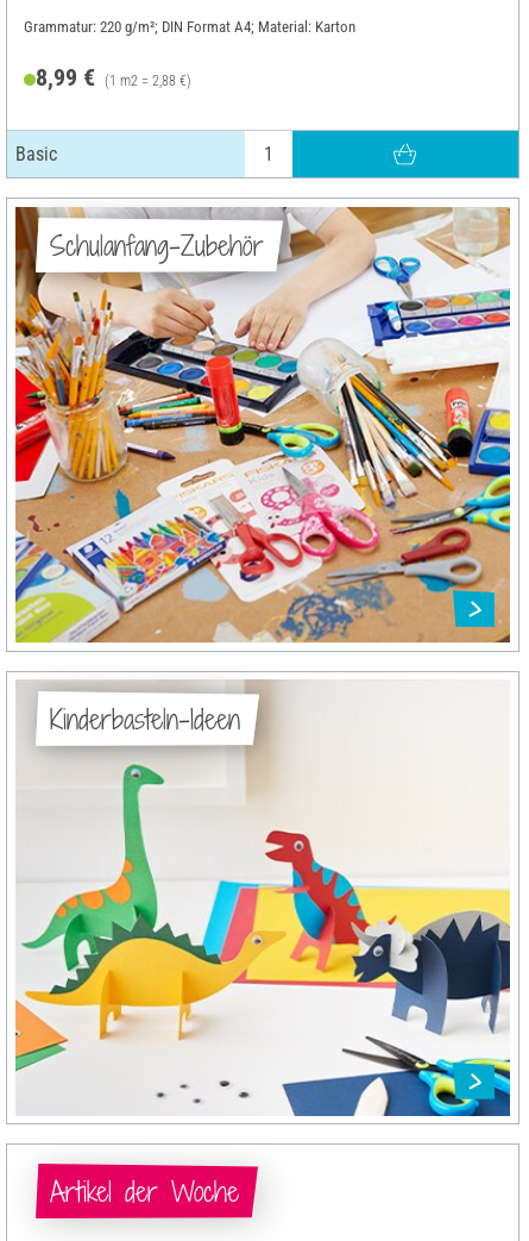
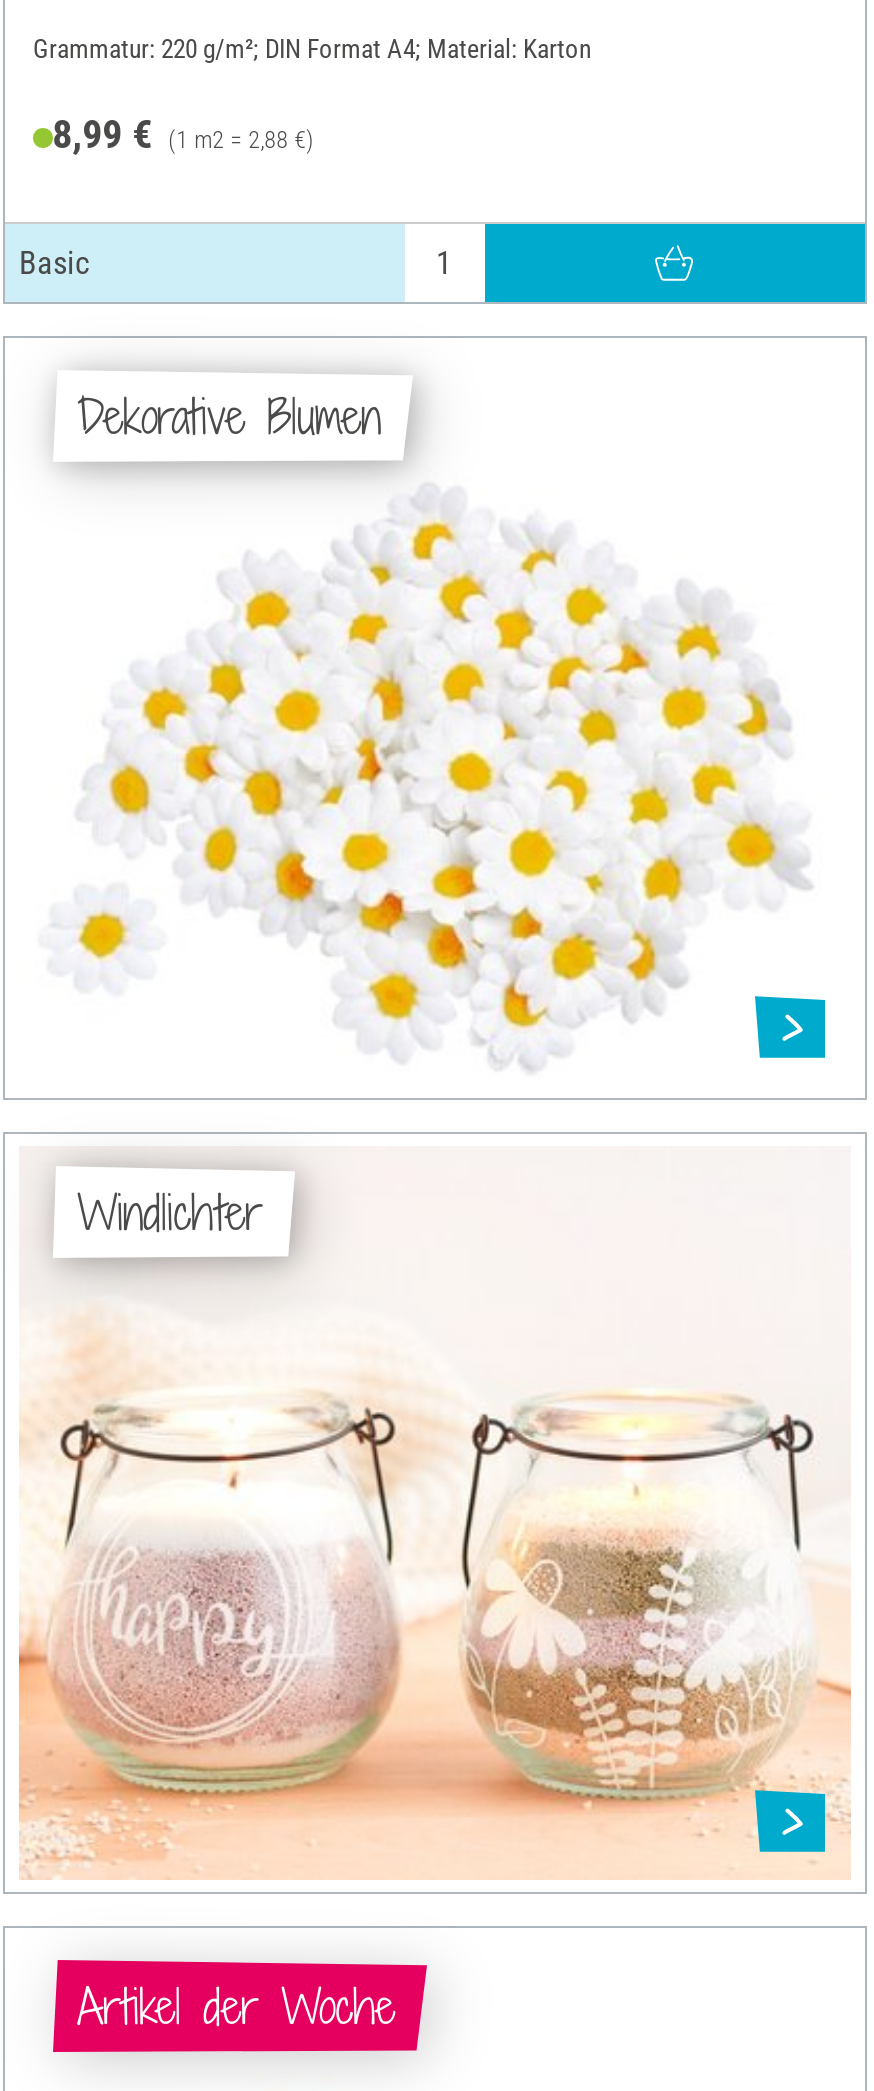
[14,206,511,644] [image] | Schulanfang-Zubehör -> [19,352,851,1084] [image] | Dekorative Blumen
[14,679,511,1117] [image] | Kinderbasteln-Ideen -> [17,1148,851,1880] [image] | Windlichter

